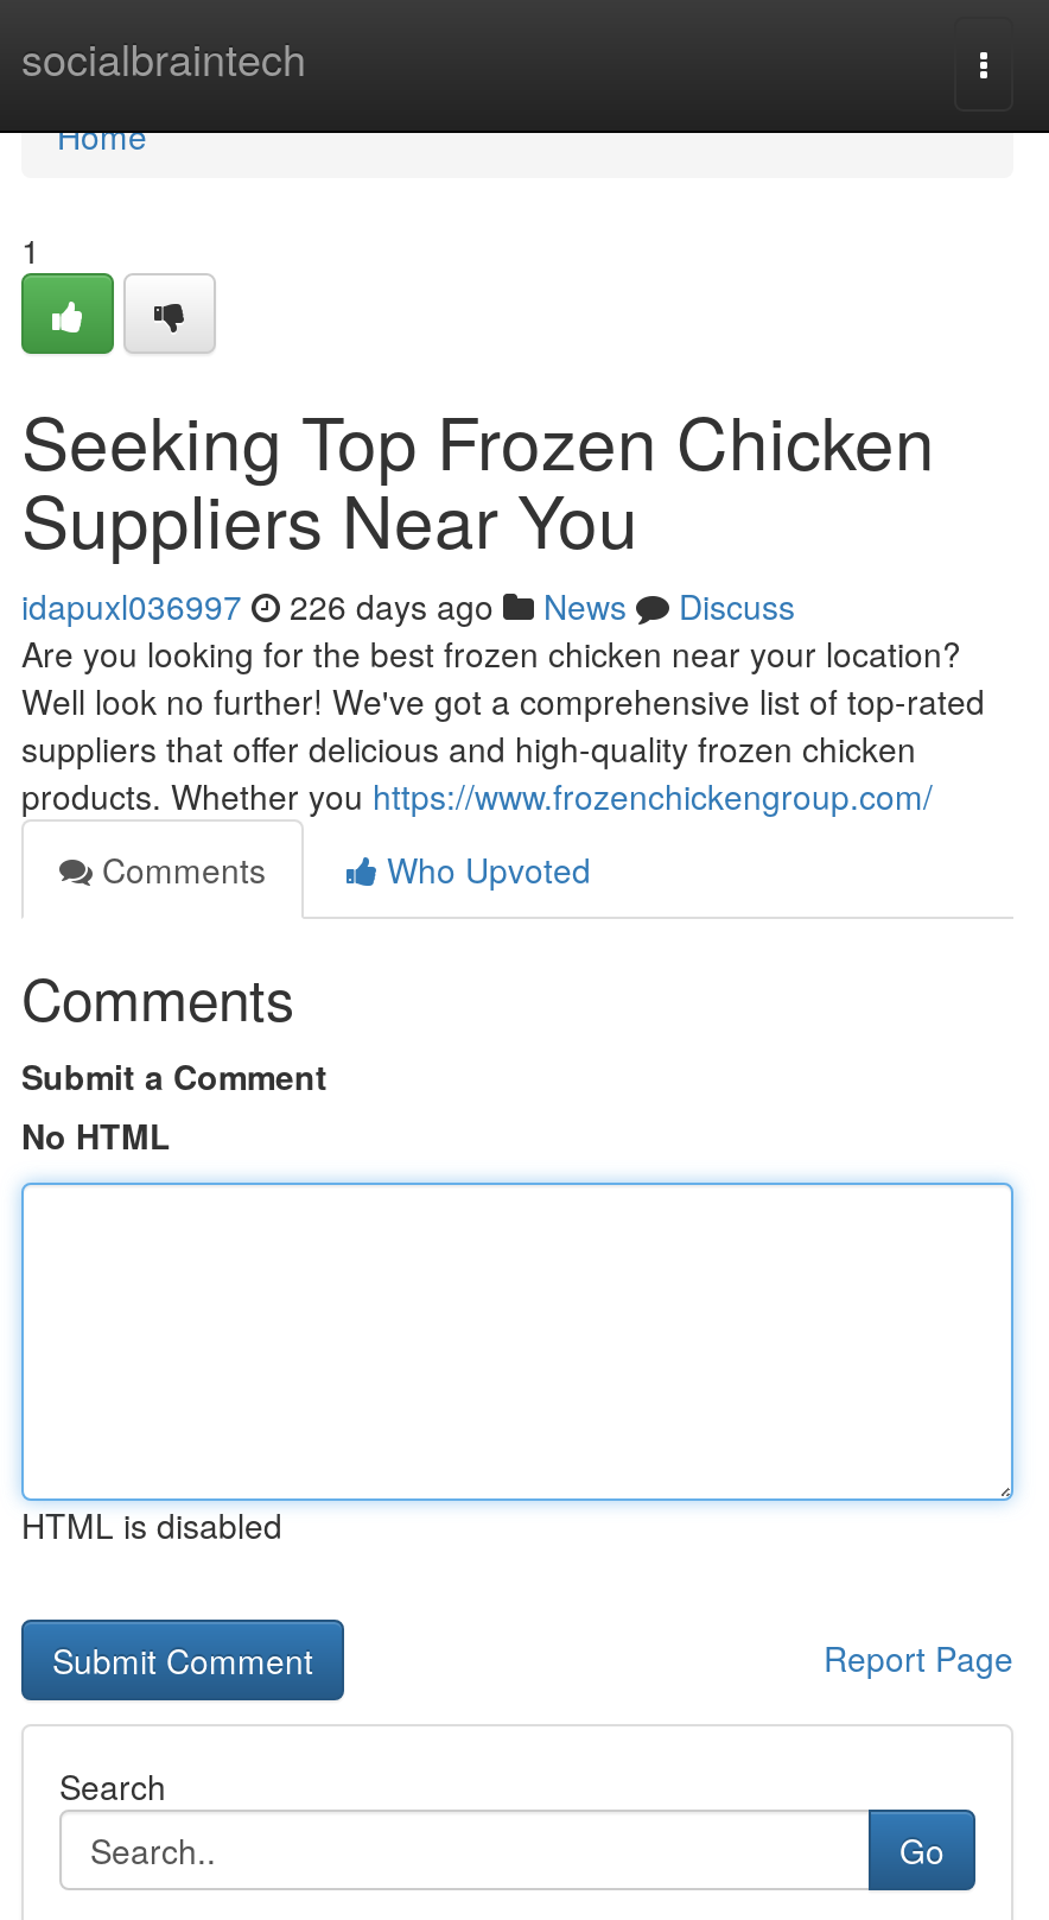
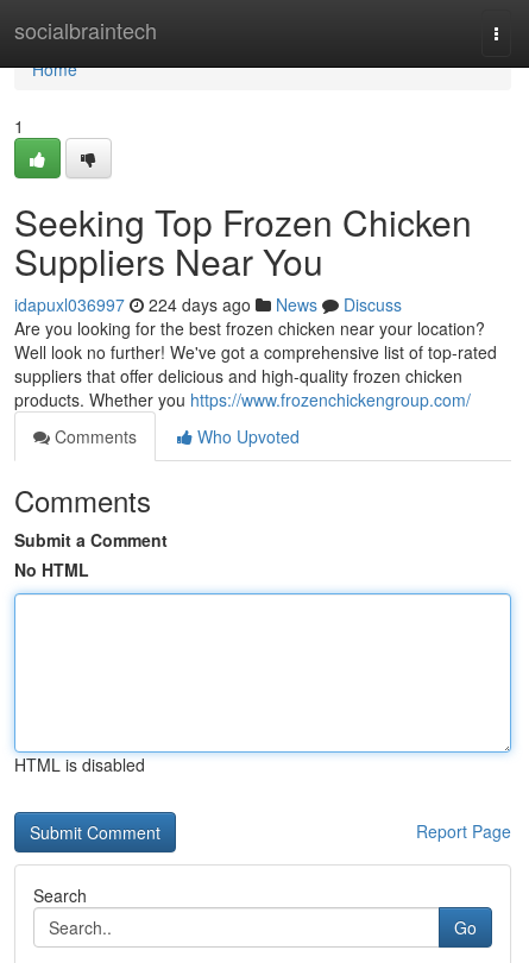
[21,582,795,629] idapuxl036997 226 days ago News Discuss -> [14,292,402,316] idapuxl036997 224 days ago News Discuss

